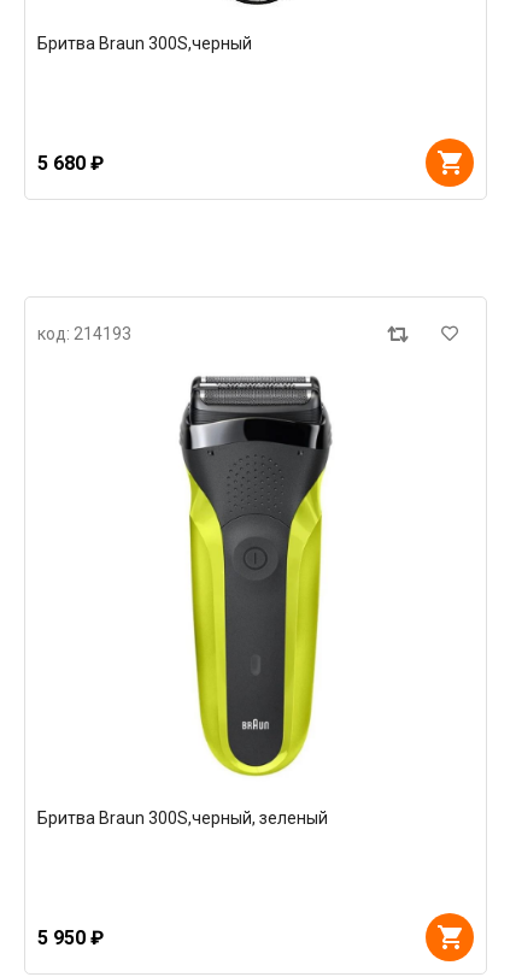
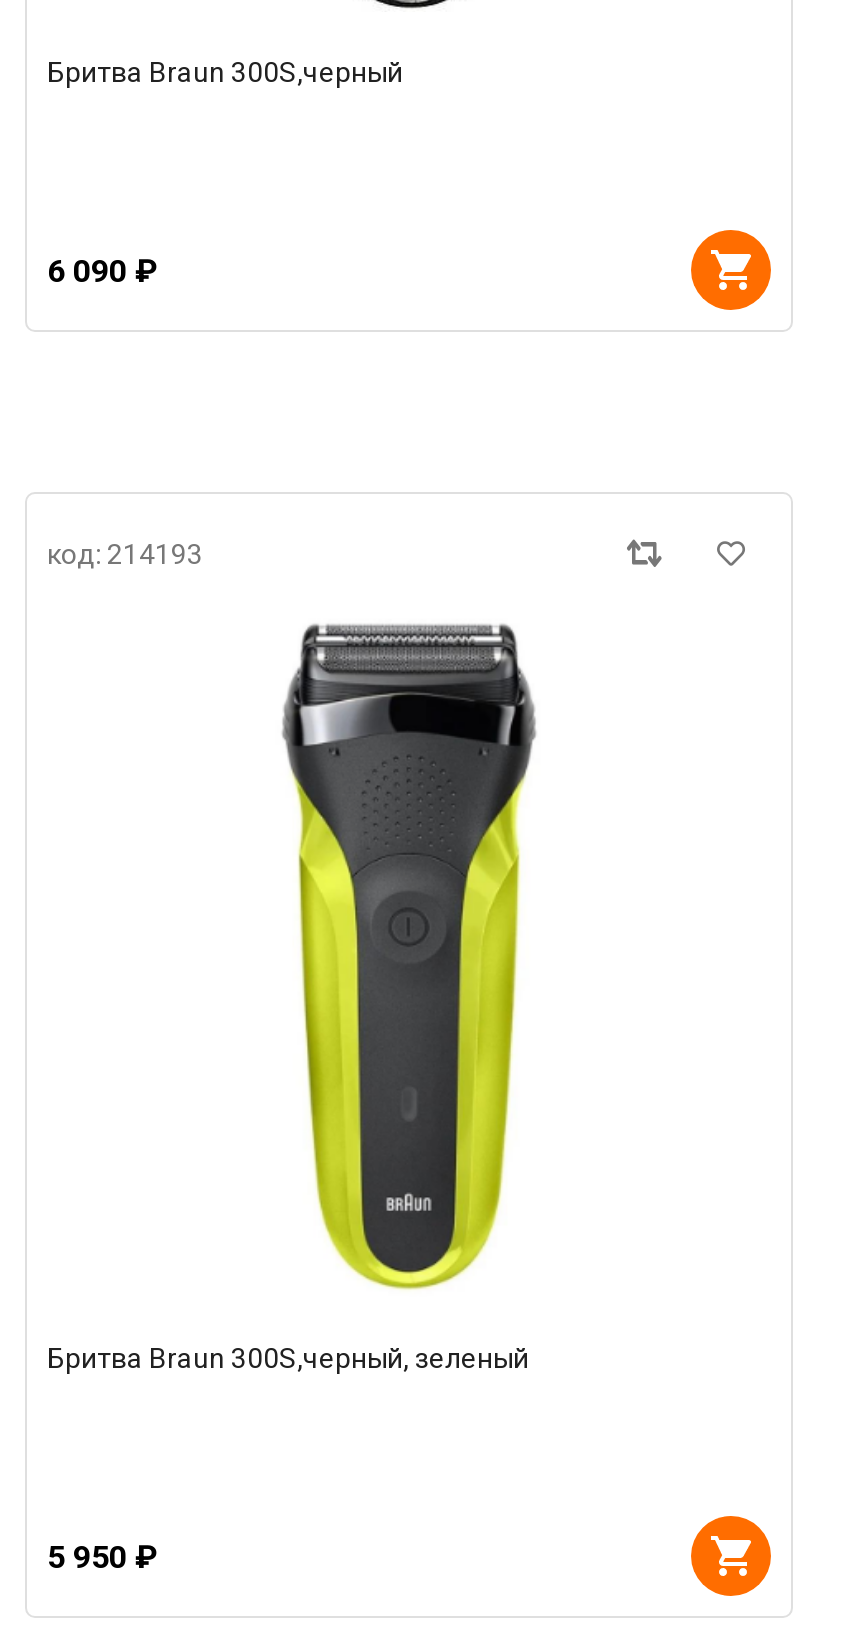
[37,151,104,174] 5 680 ₽ -> [47,251,157,289] 6 090 ₽

